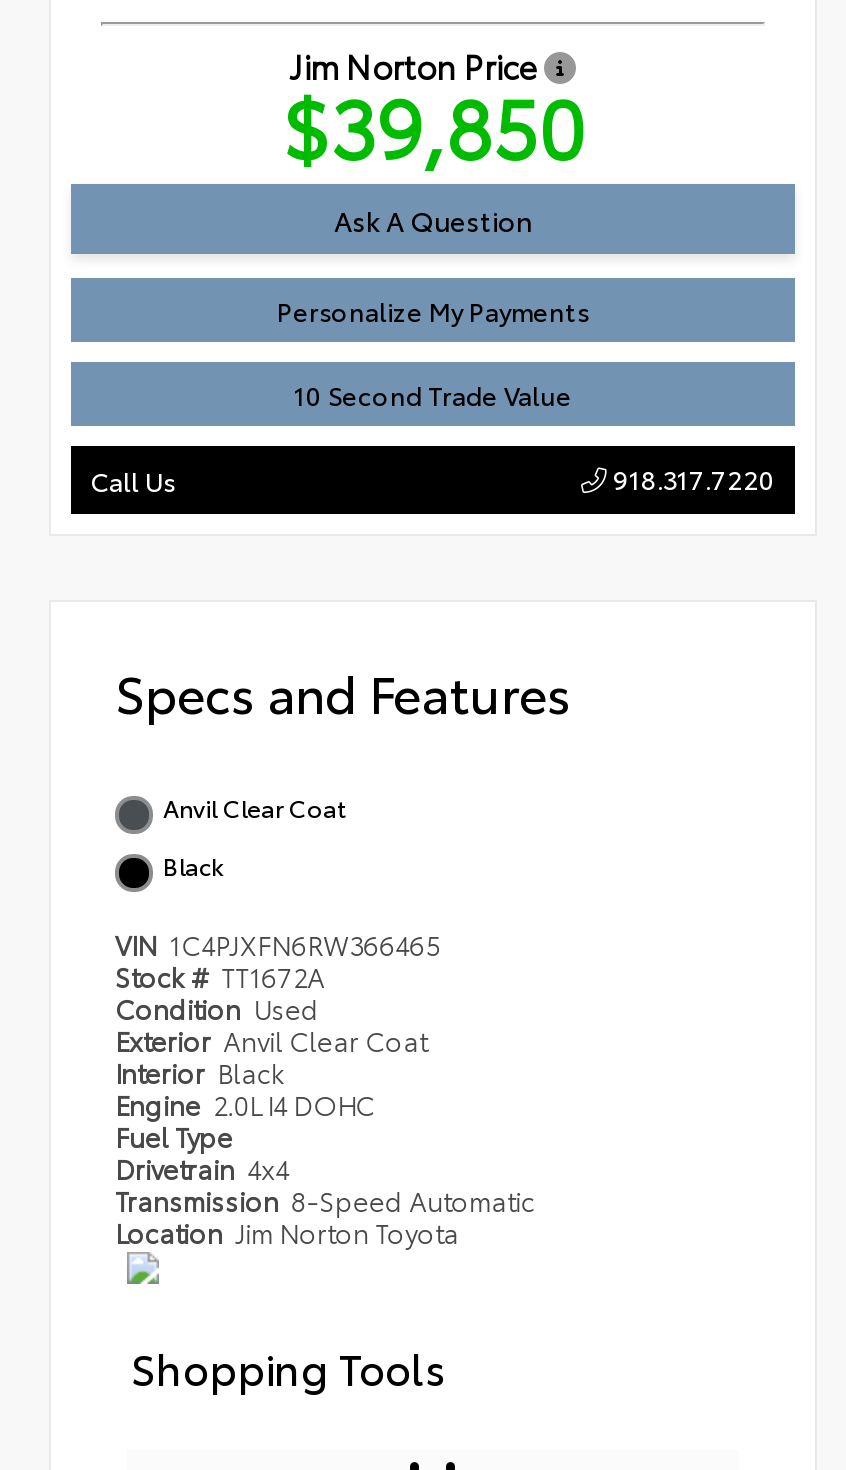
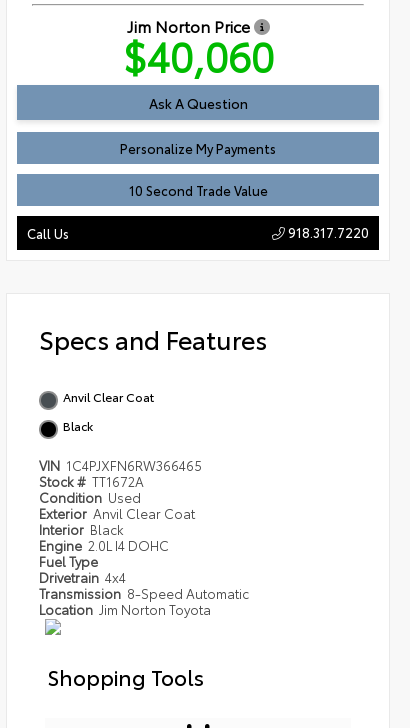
[282,65,584,179] $39,850 -> [122,25,273,82] $40,060

